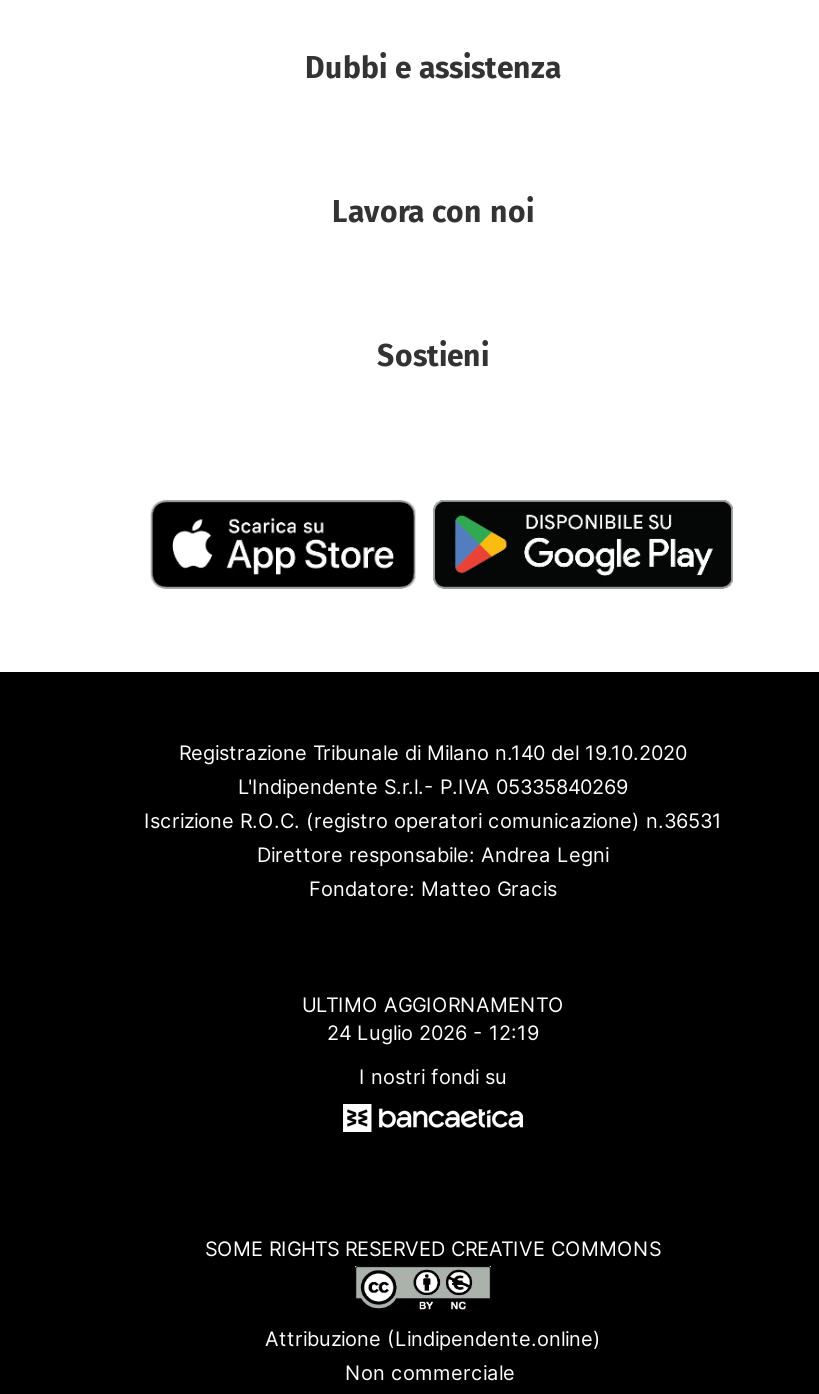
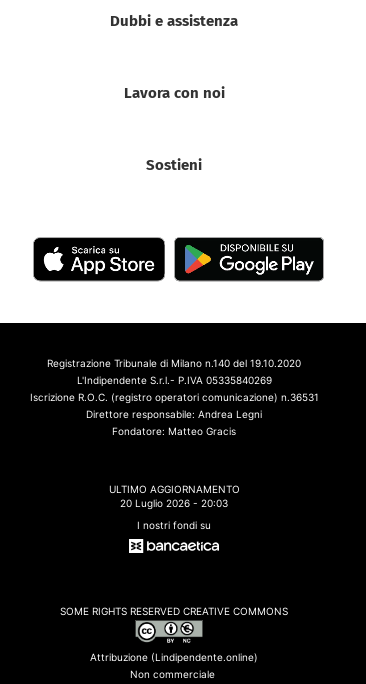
[327,1020,539,1044] 24 Luglio 2026 - 12:19 -> [120,497,228,509] 20 Luglio 2026 - 20:03

